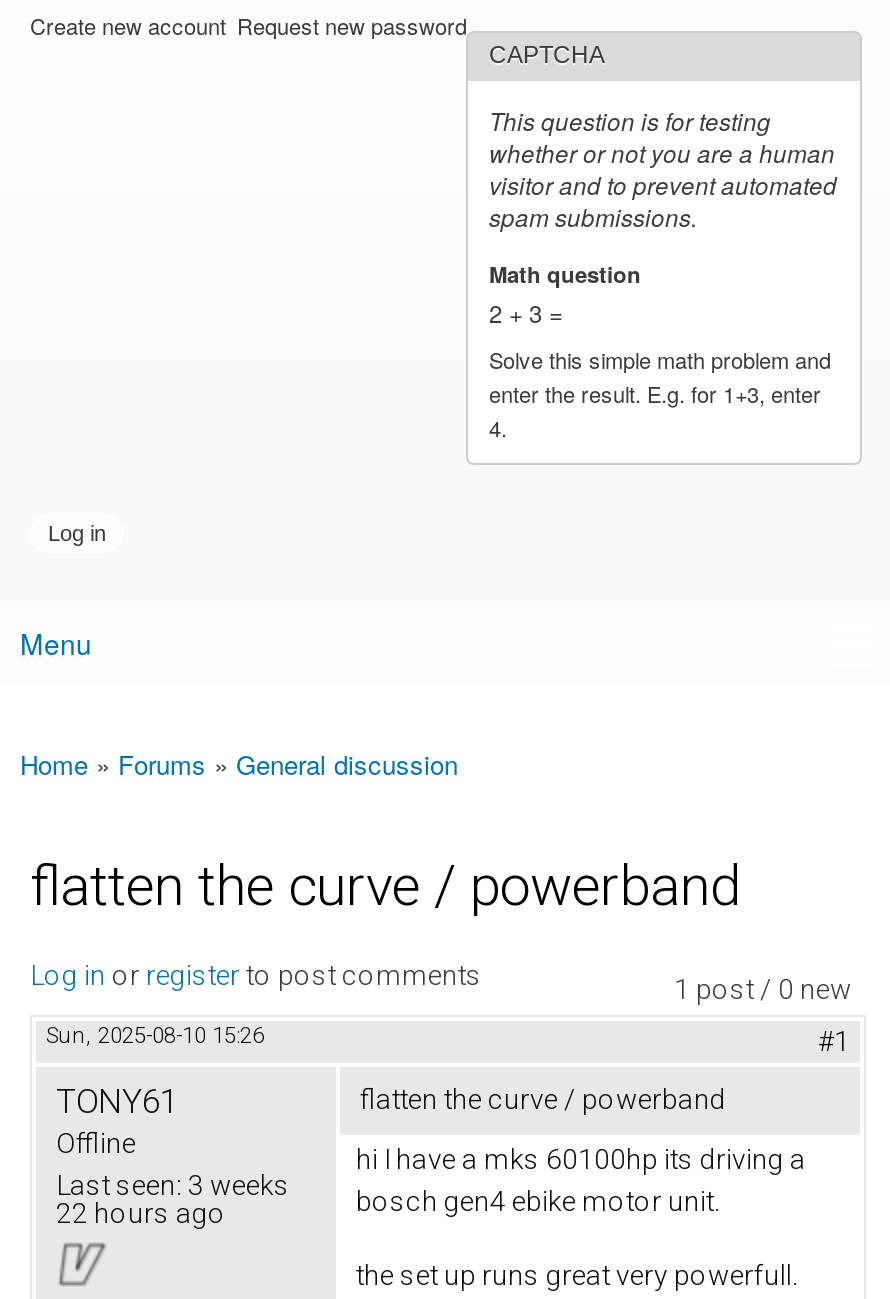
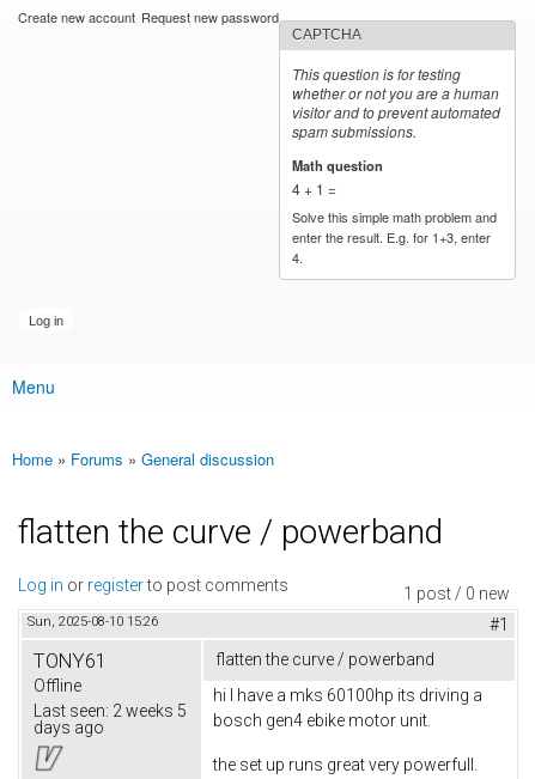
[489,295,569,329] 2 + 3 = -> [293,178,341,199] 4 + 1 =
[56,1168,290,1228] Last seen: 3 weeks | 22 hours ago -> [34,701,187,737] Last seen: 2 weeks 5 | days ago

